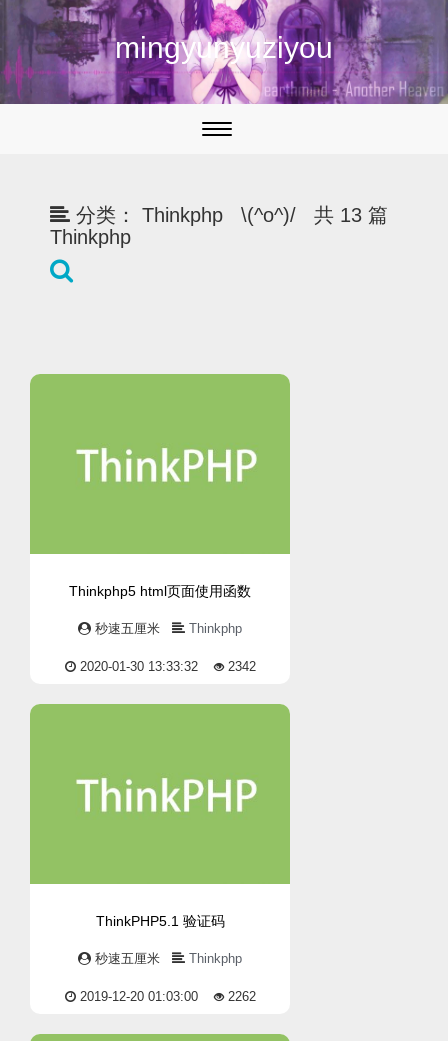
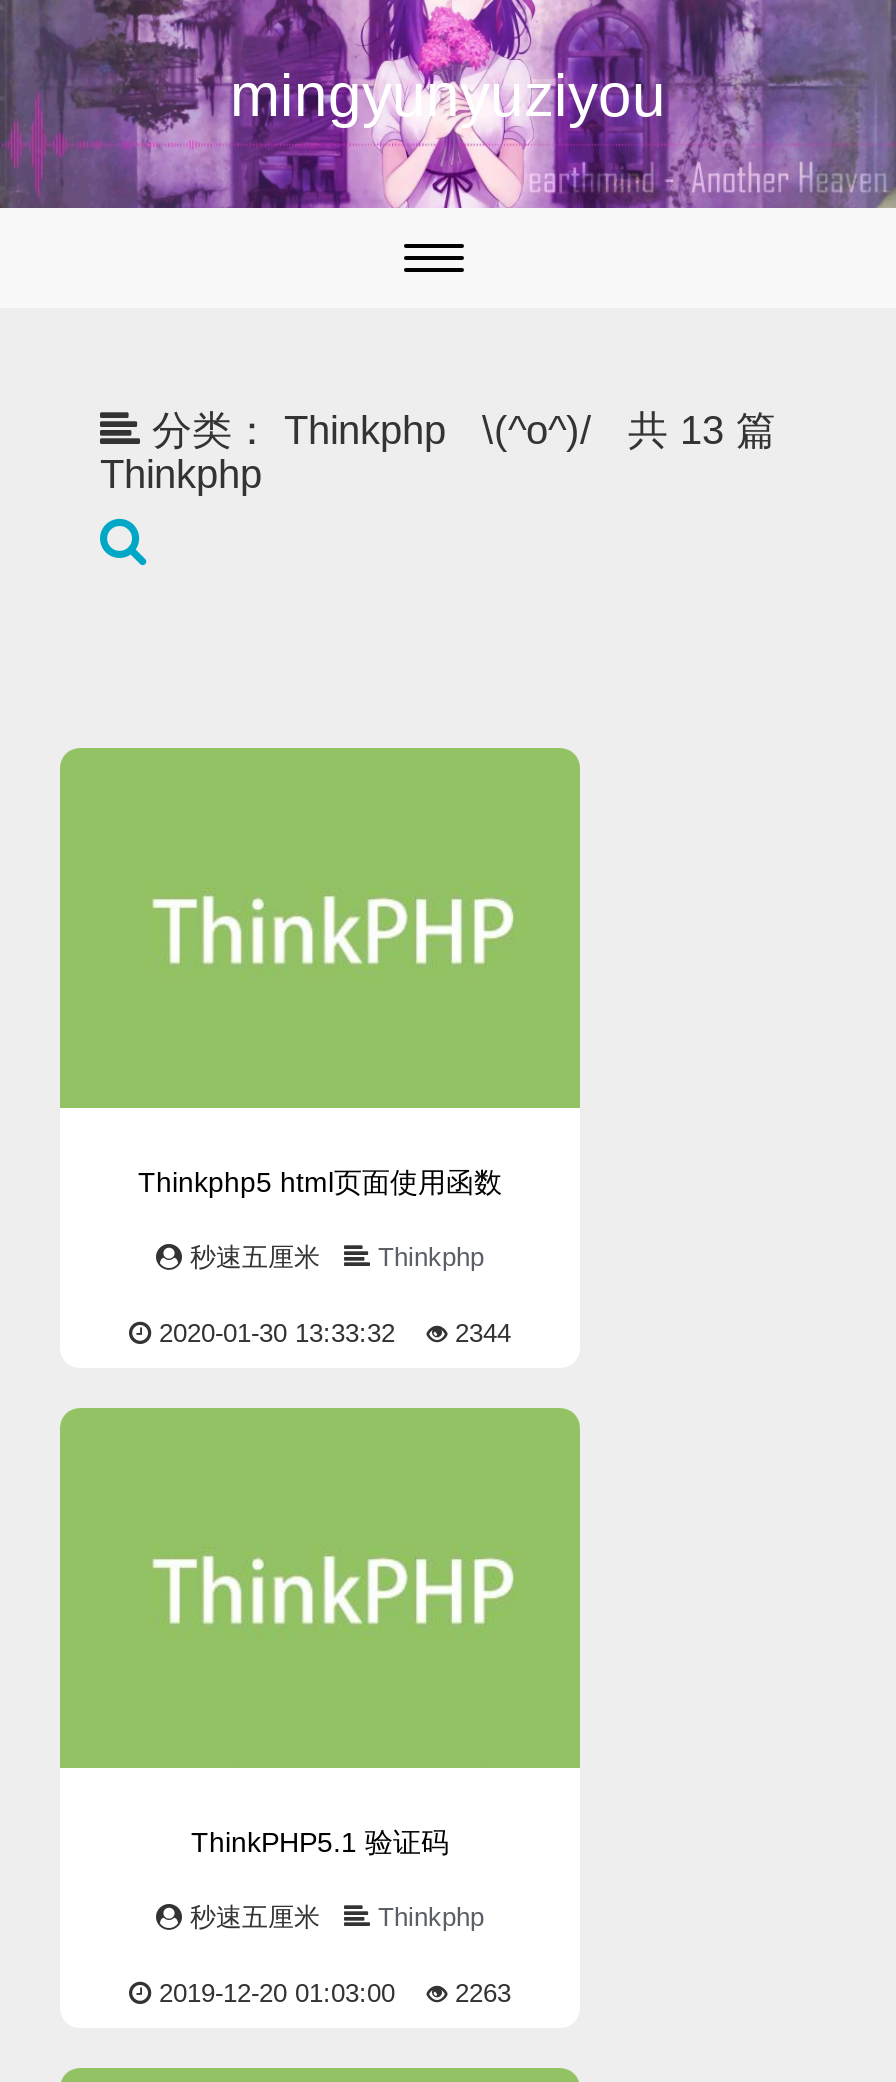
[75,659,255,674] 2020-01-30 13:33:32 2342 -> [151,1318,511,1348] 2020-01-30 13:33:32 2344
[75,989,255,1004] 2019-12-20 01:03:00 2262 -> [151,1978,511,2008] 2019-12-20 01:03:00 2263

